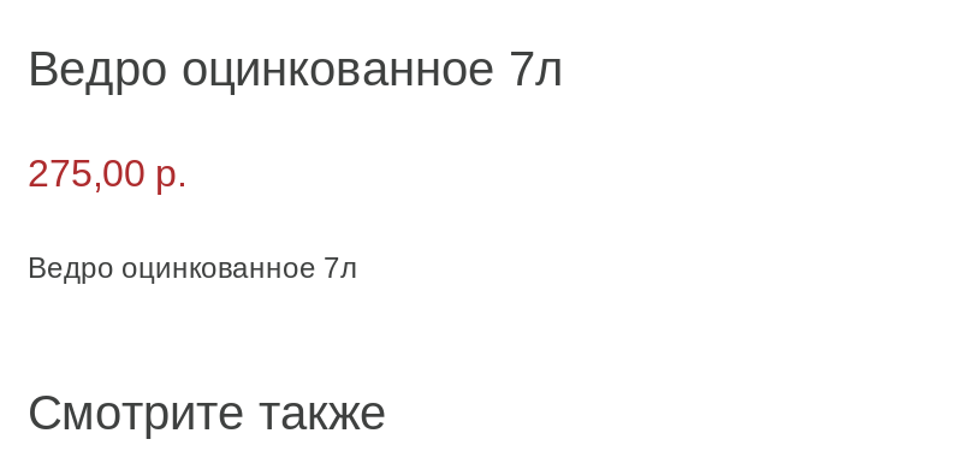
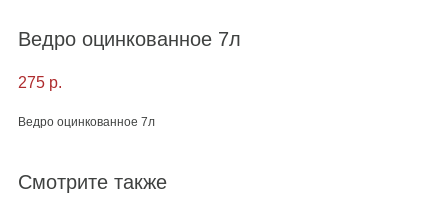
[28,153,186,194] 275,00 р. -> [18,74,62,91] 275 р.

